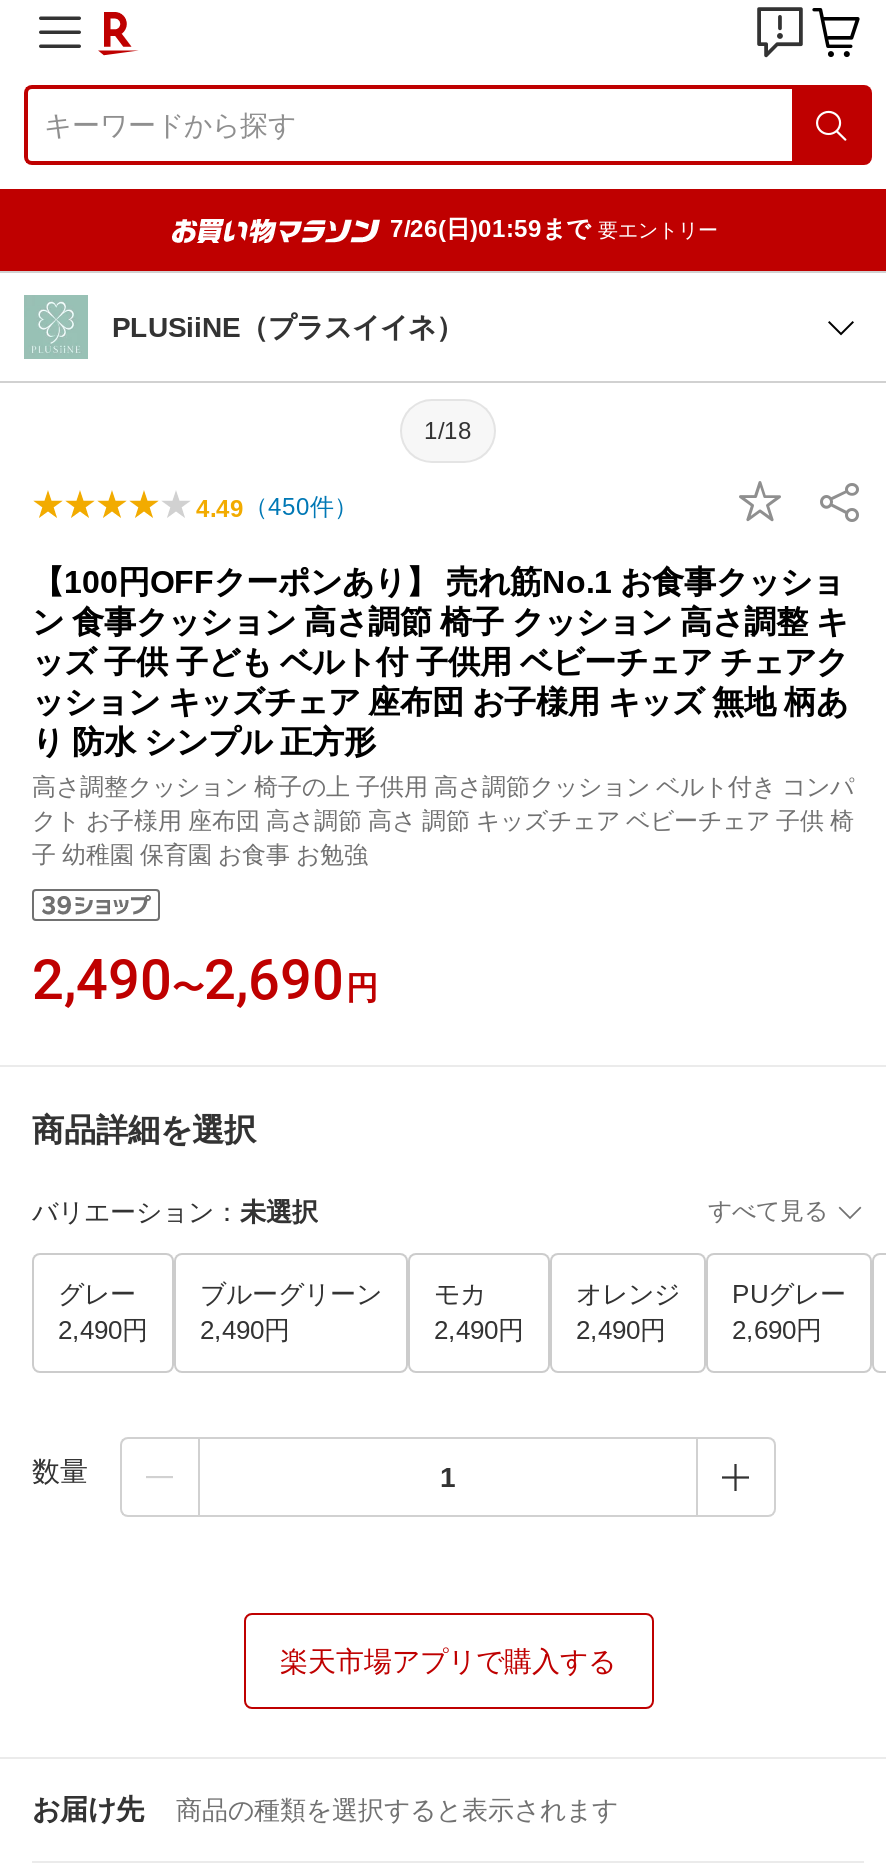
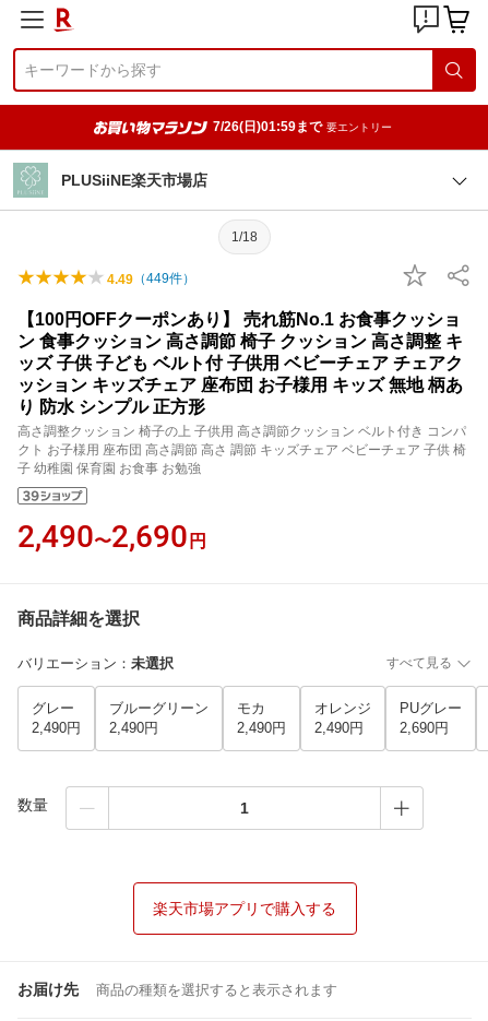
[112,311,464,343] PLUSiiNE（プラスイイネ） -> [61,171,207,189] PLUSiiNE楽天市場店
[196,493,358,523] 4.49（450件） -> [107,271,195,287] 4.49（449件）

